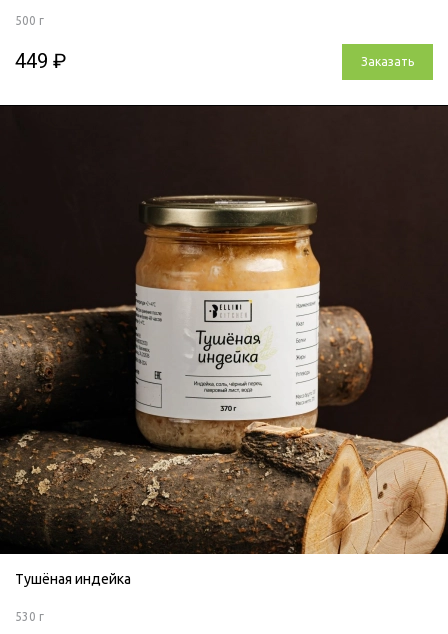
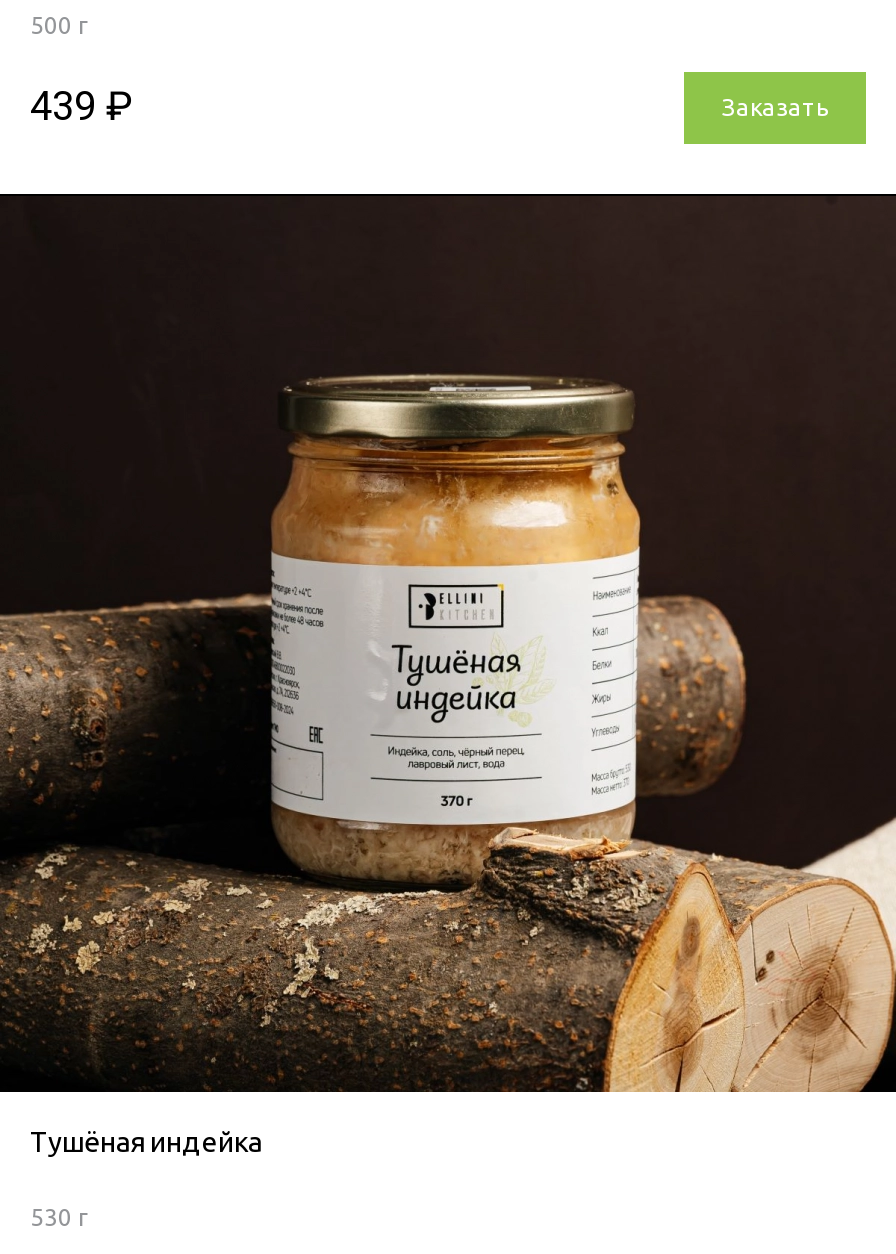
[15,49,66,73] 449 ₽ -> [30,82,132,130] 439 ₽

